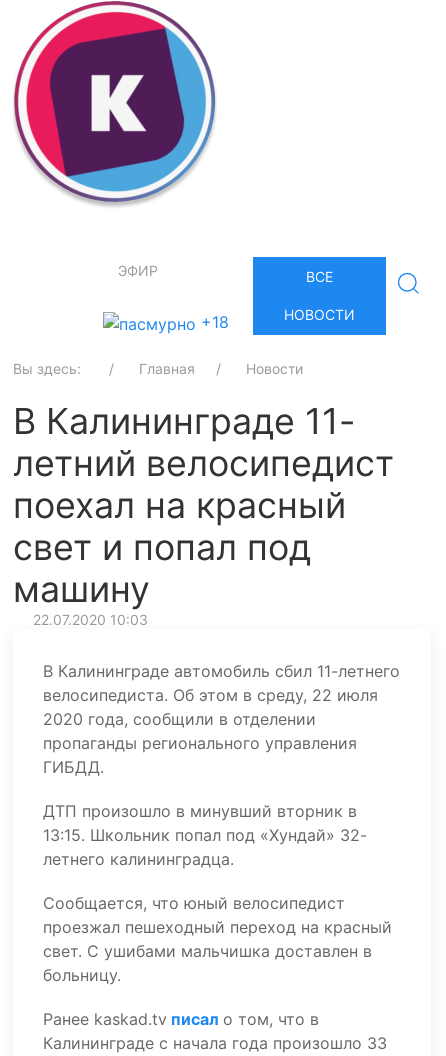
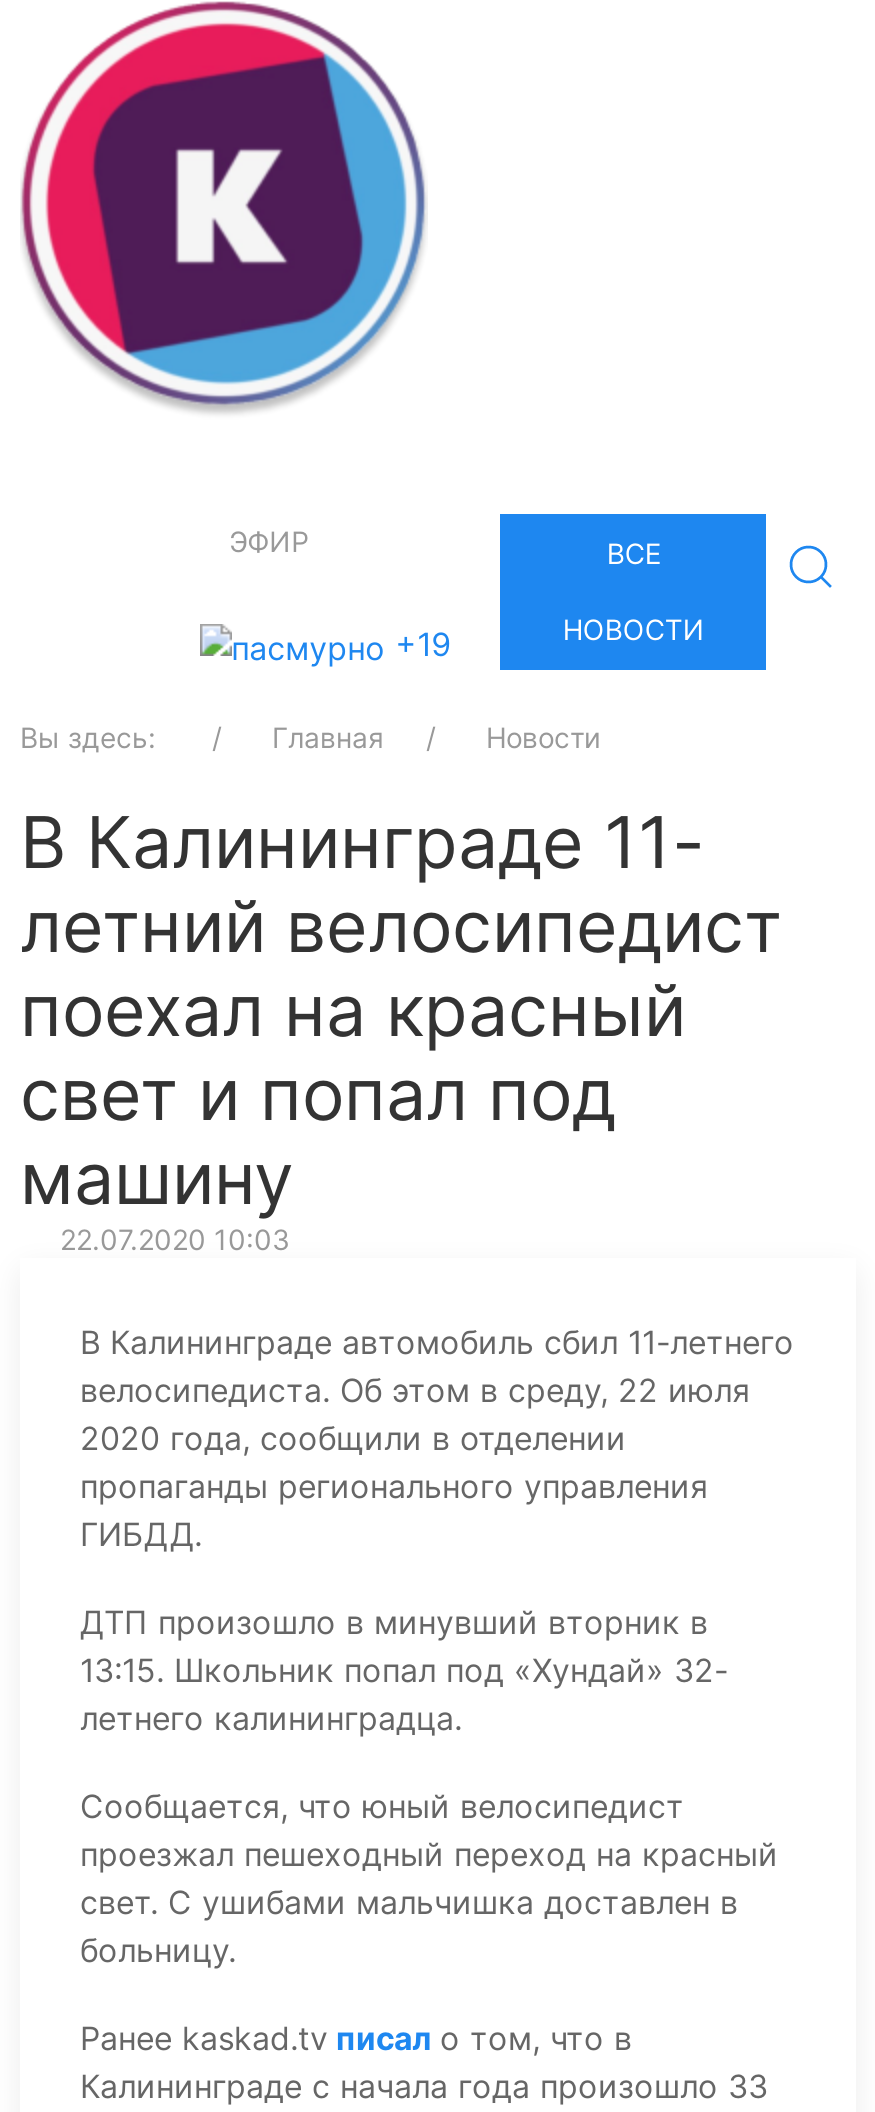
[196,312,229,332] +18 -> [385,624,451,664] +19

